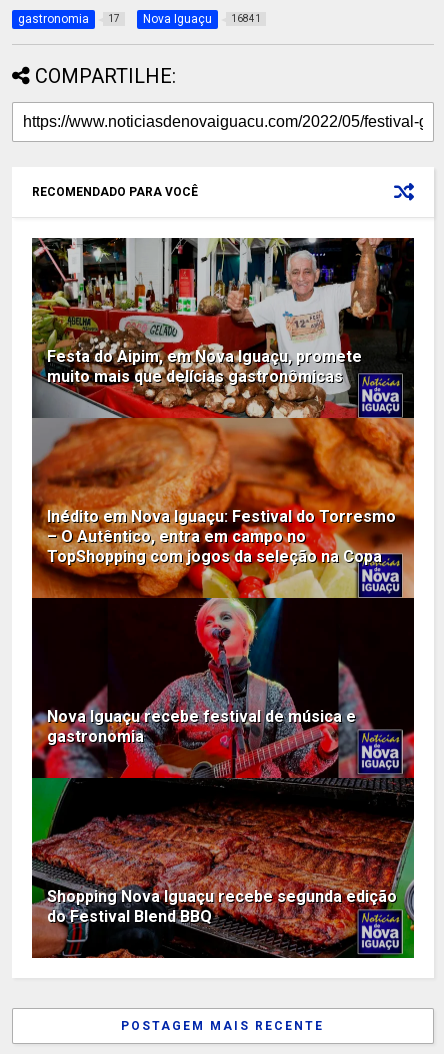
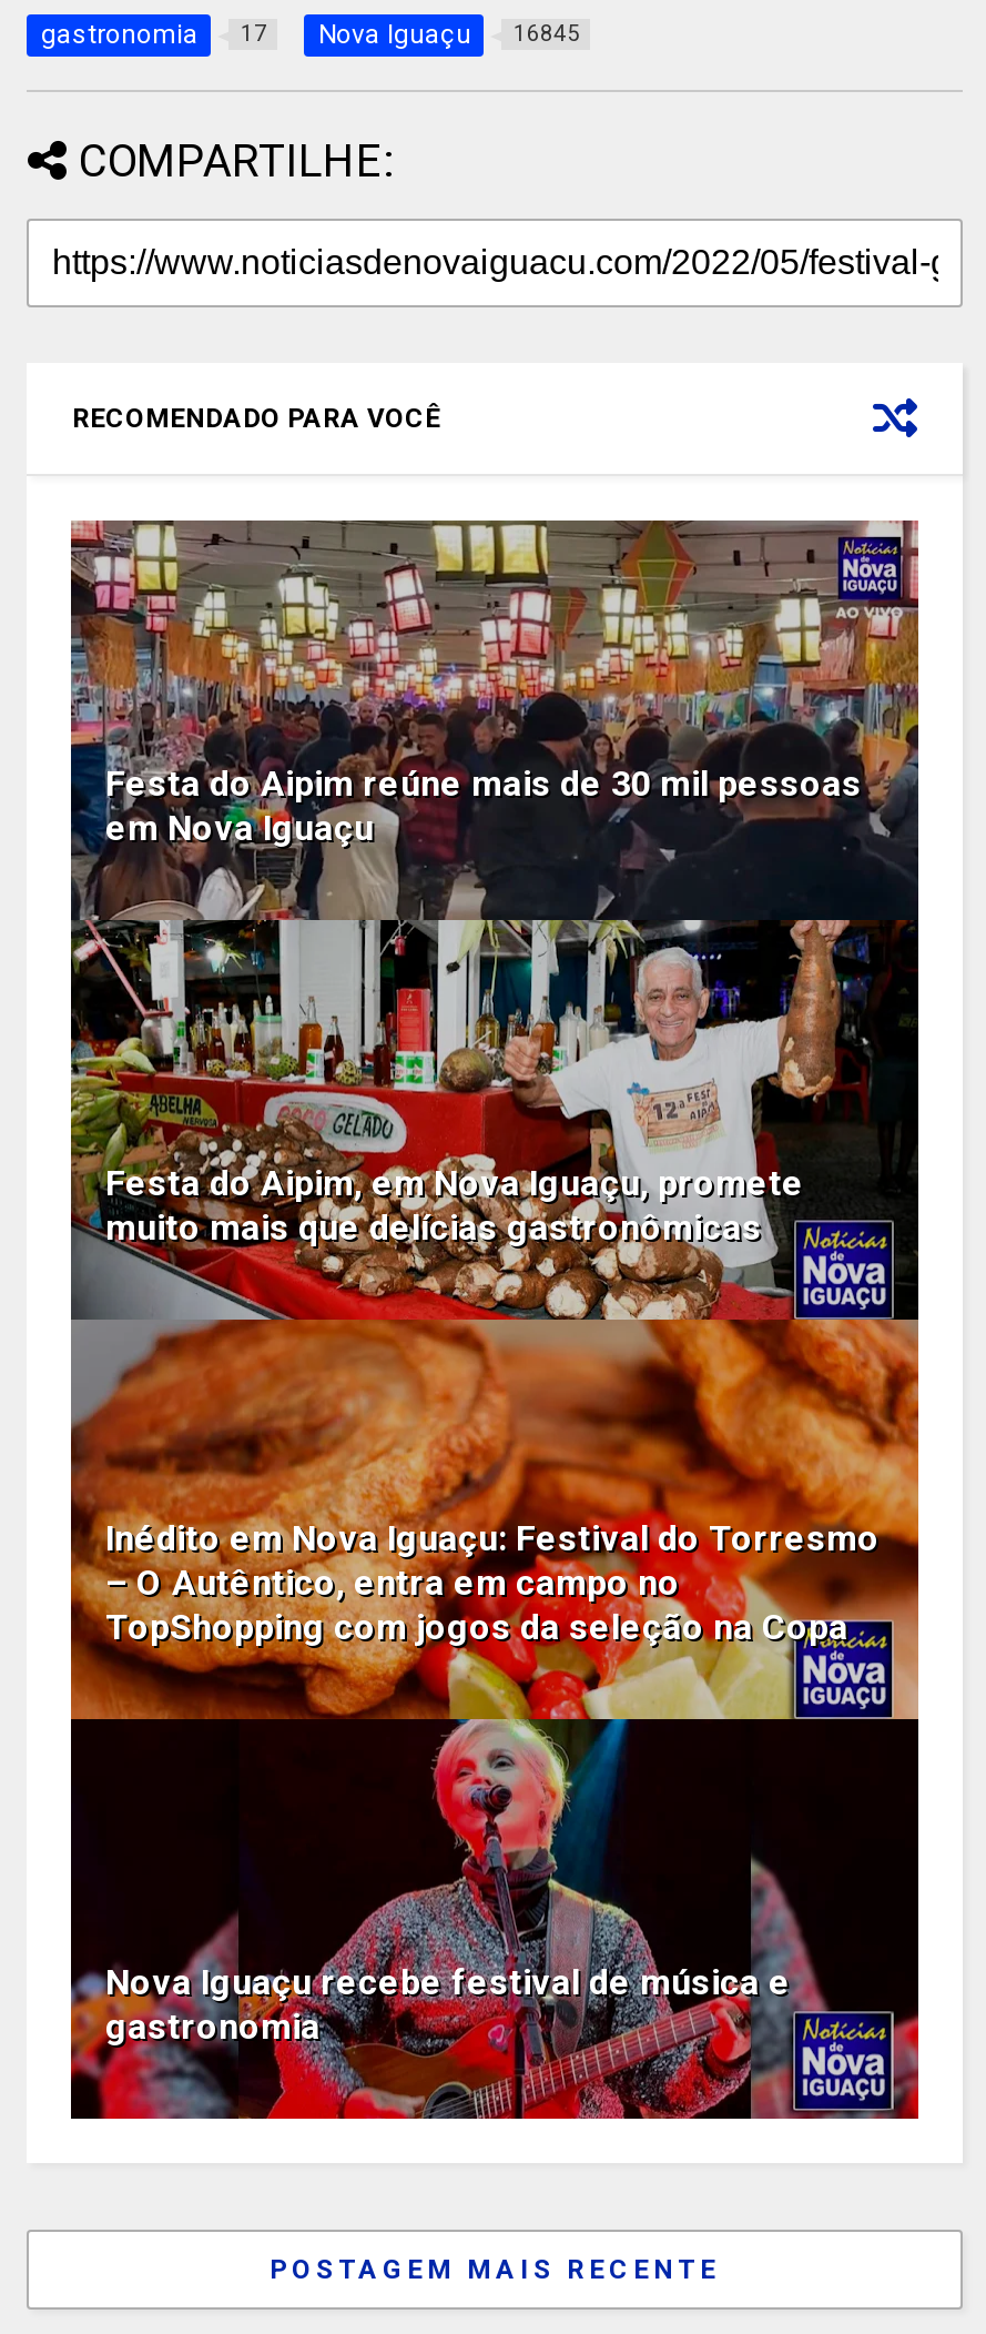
[143,12,261,26] Nova Iguaçu 16841 -> [318,19,580,50] Nova Iguaçu 16845
none -> [69,518,921,922] [image] | Festa do Aipim reúne mais de 30 mil pessoas | em Nova Iguaçu
moved [47,347,396,746] -> [105,1162,879,2047]: Festa do Aipim, em Nova Iguaçu, promete | muito mais que delícias gastronômicas | Inédito em Nova Iguaçu: Festival do Torresmo | TopShopping com jogos da seleção na Copa | Nova Iguaçu recebe festival de música e | gastronomia
[31,777,415,959] [image] | Shopping Nova Iguaçu recebe segunda edição | do Festival Blend BBQ -> none

